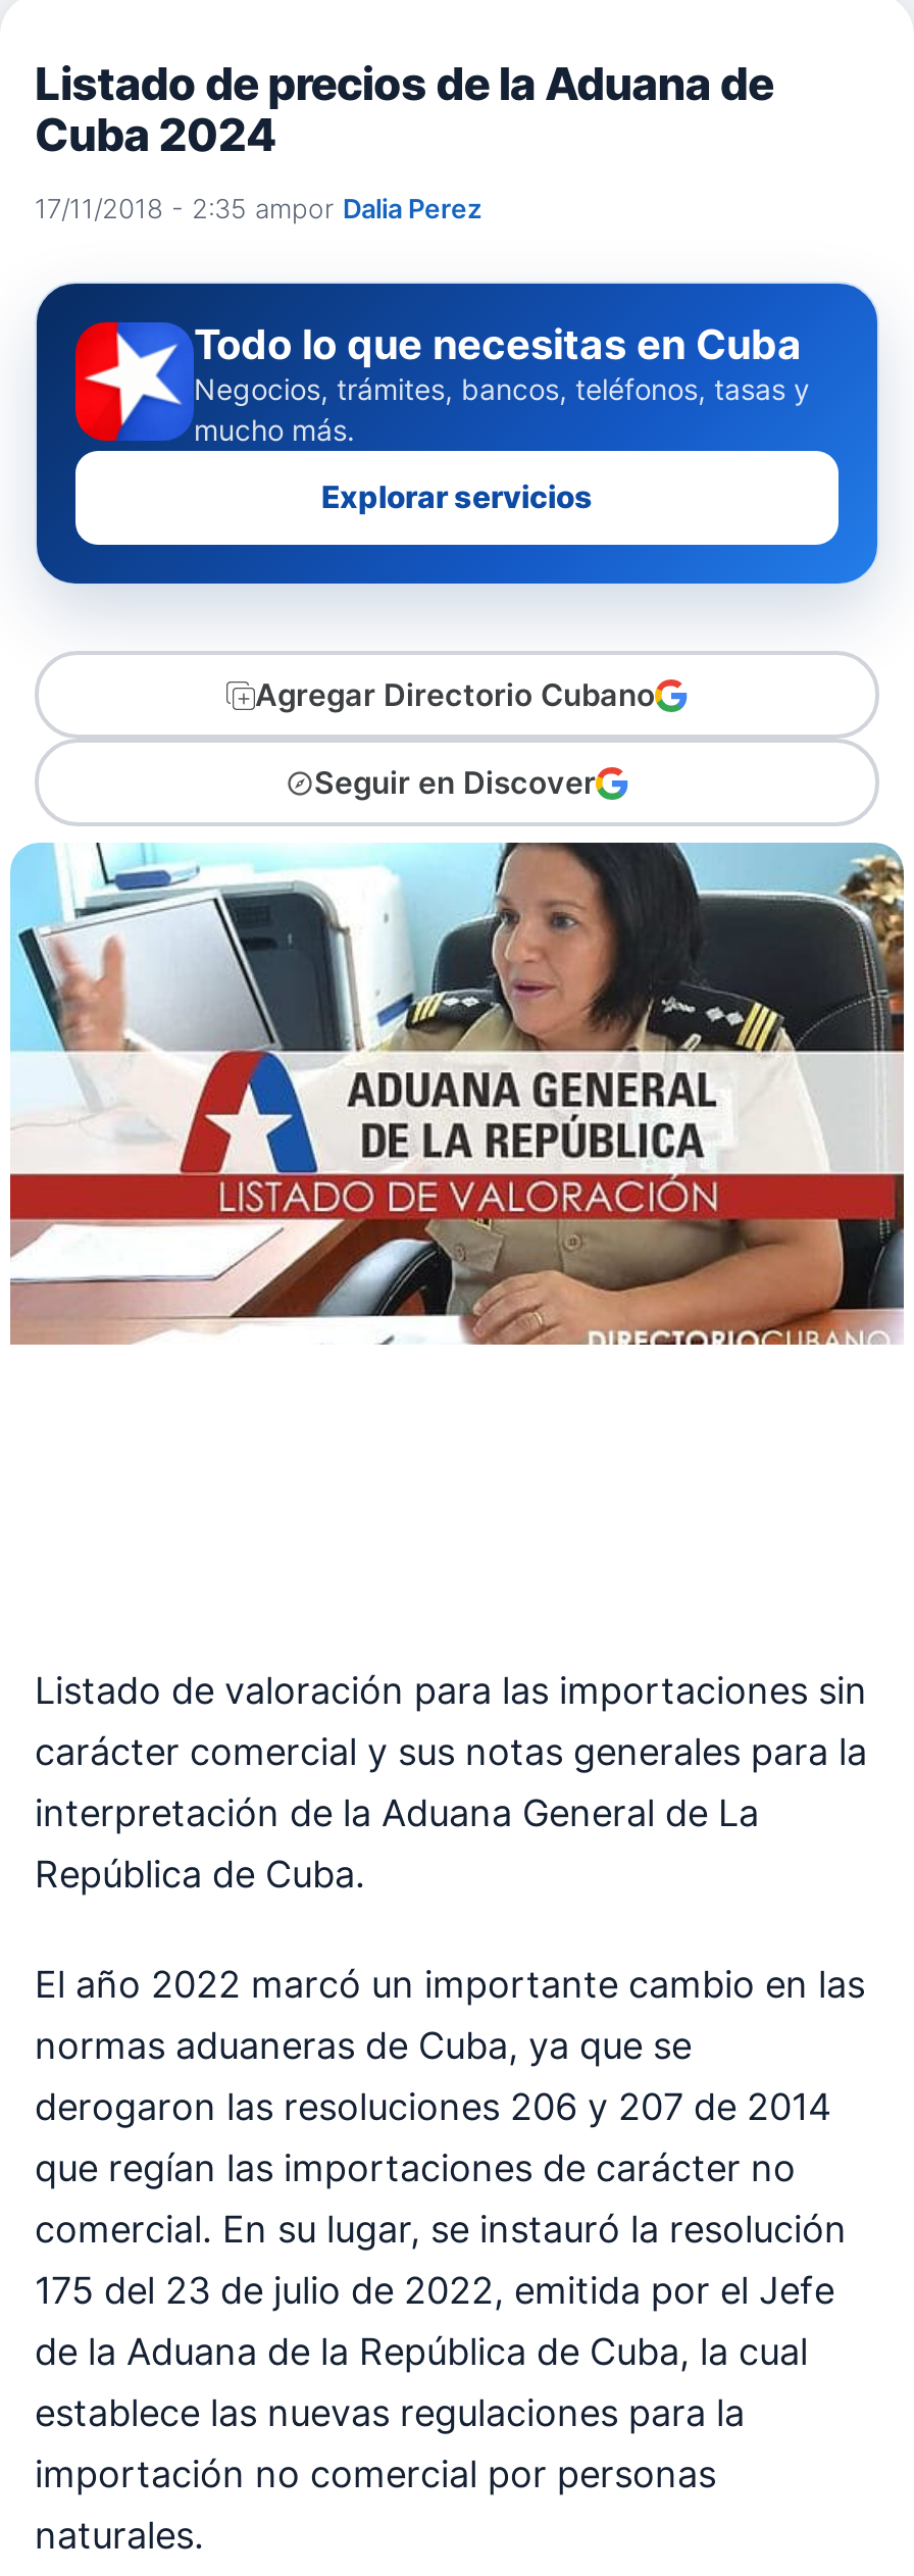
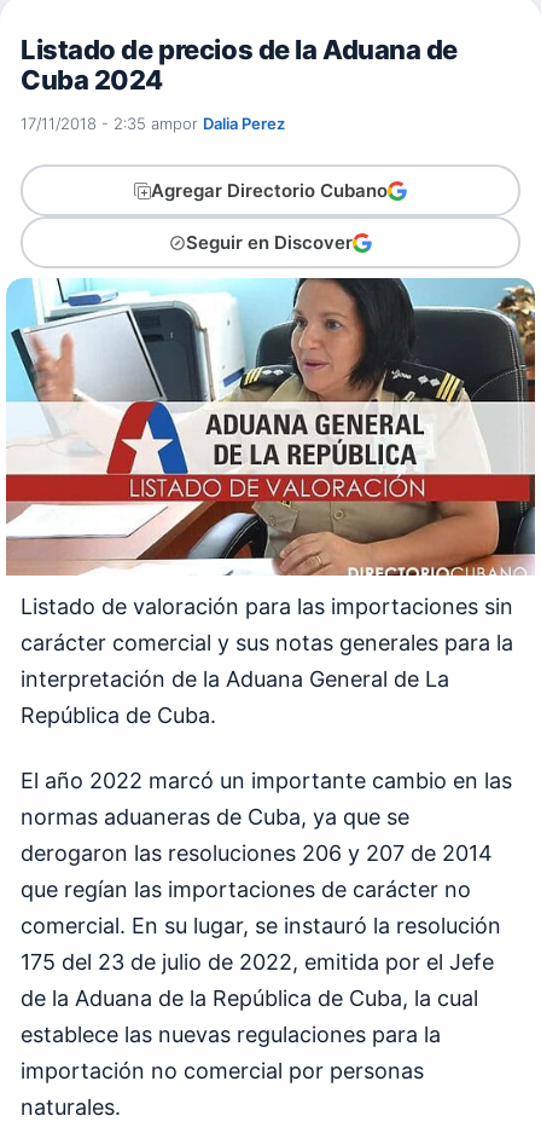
[33,282,881,602] [image] | Todo lo que necesitas en Cuba | Negocios, trámites, bancos, teléfonos, tasas y | mucho más. | Explorar servicios -> none

